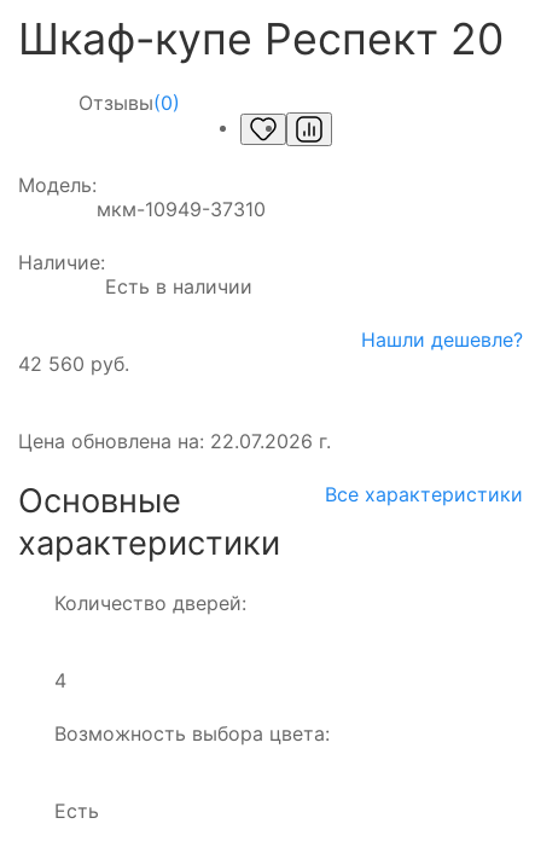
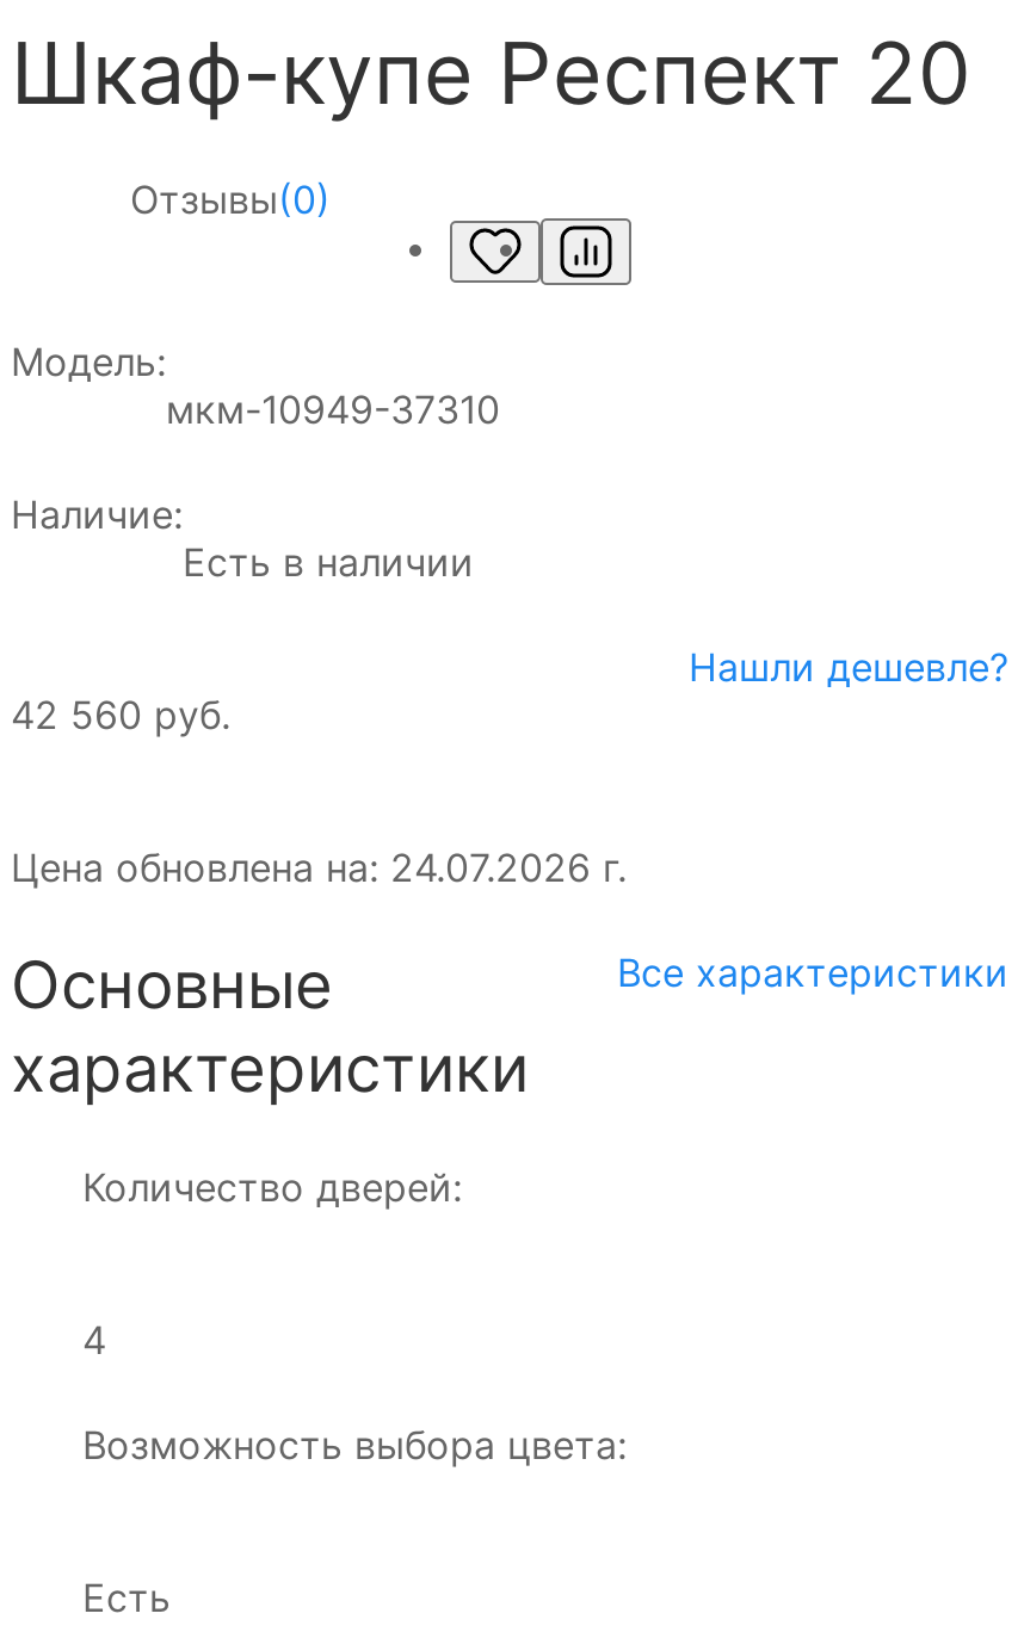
[18,429,331,453] Цена обновлена на: 22.07.2026 г. -> [11,844,627,891] Цена обновлена на: 24.07.2026 г.

